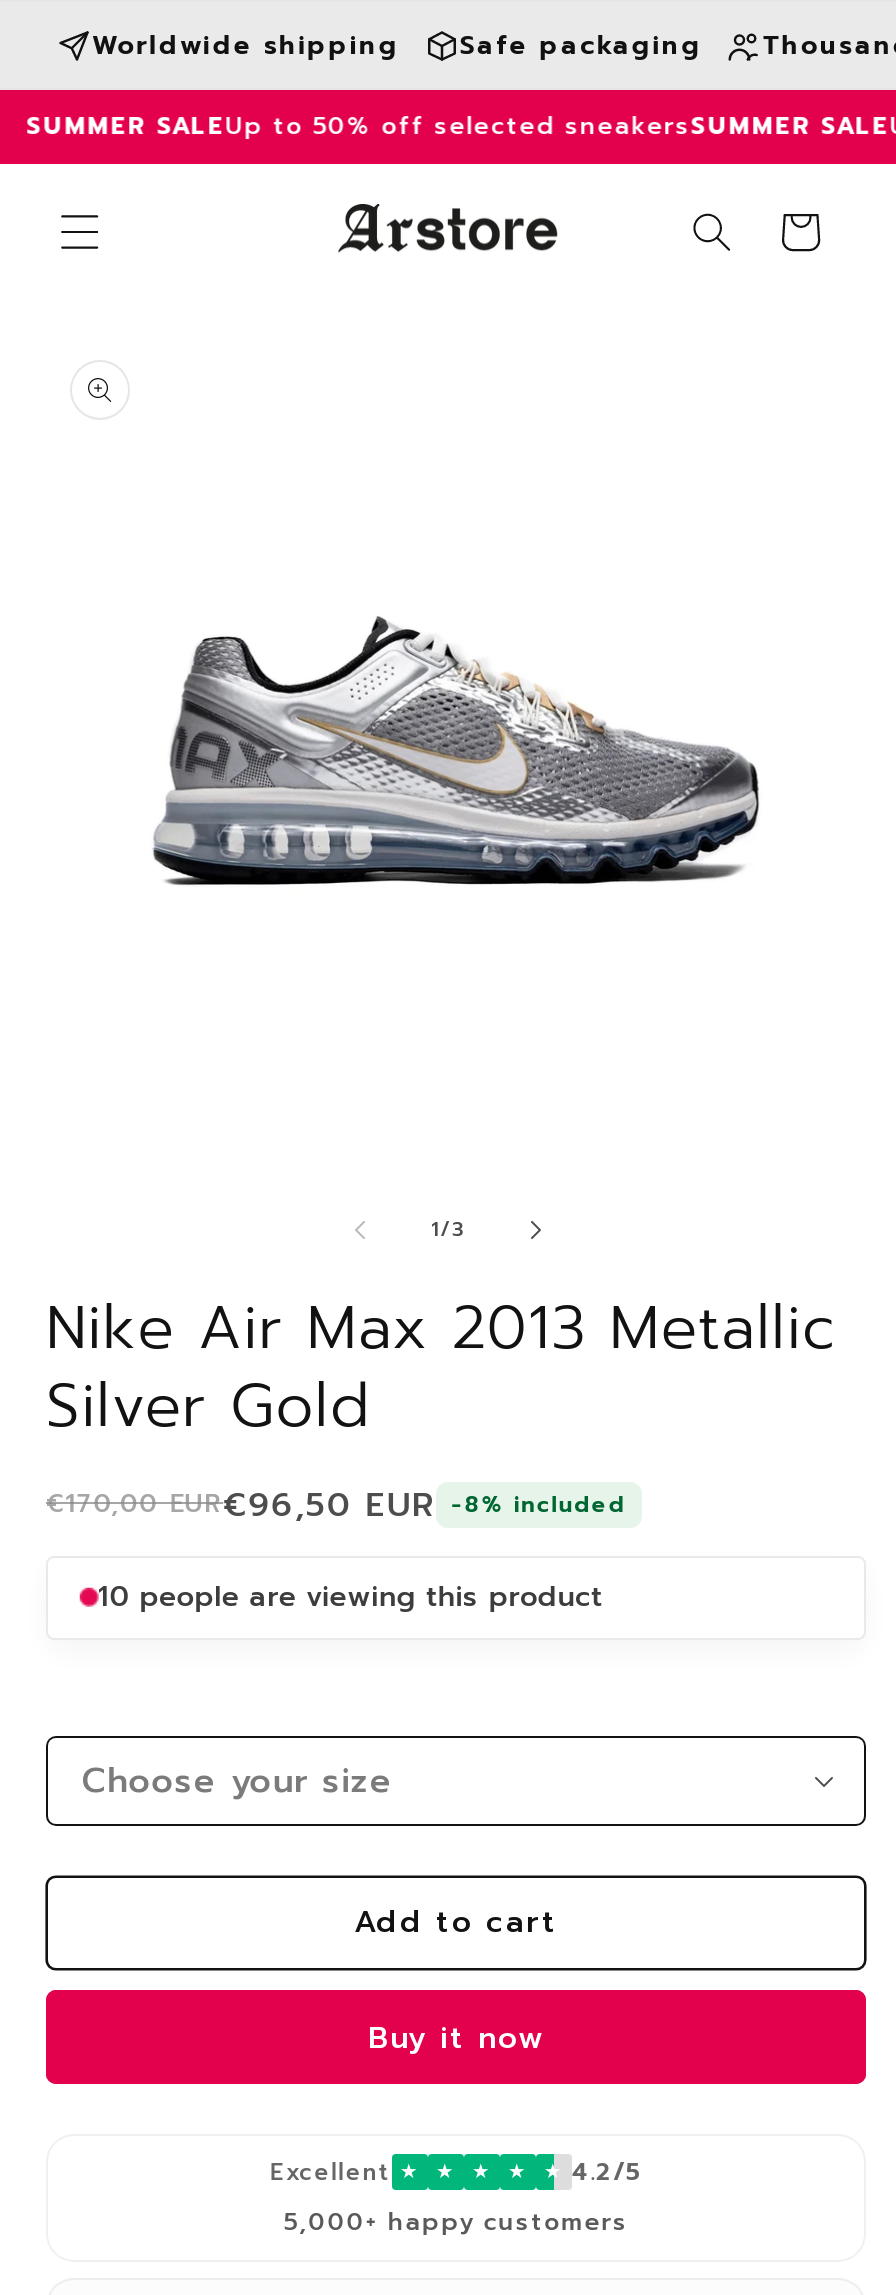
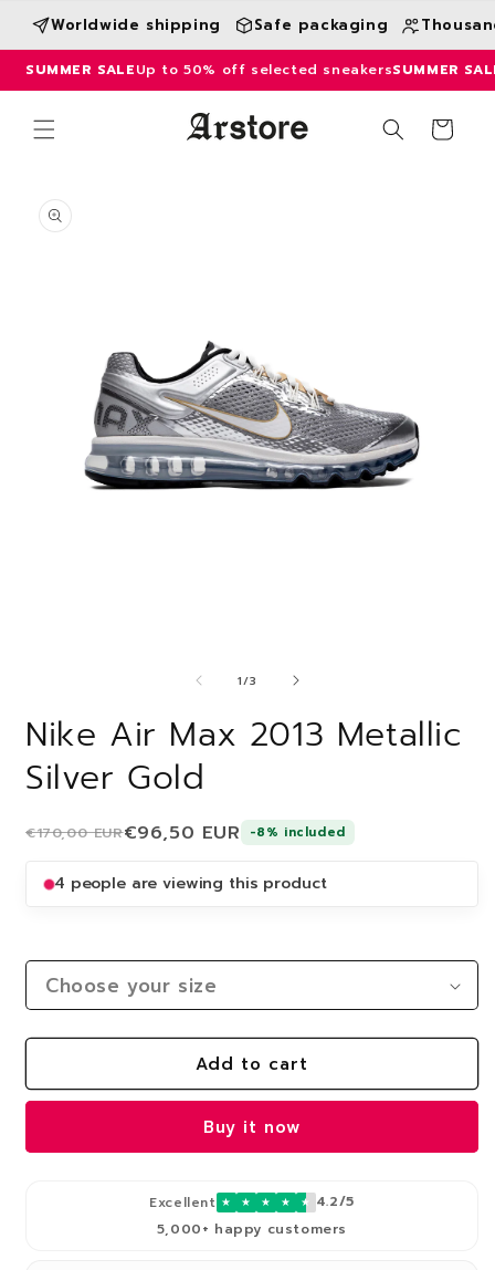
[98,1575,602,1617] 10 people are viewing this product -> [54,872,326,895] 4 people are viewing this product

